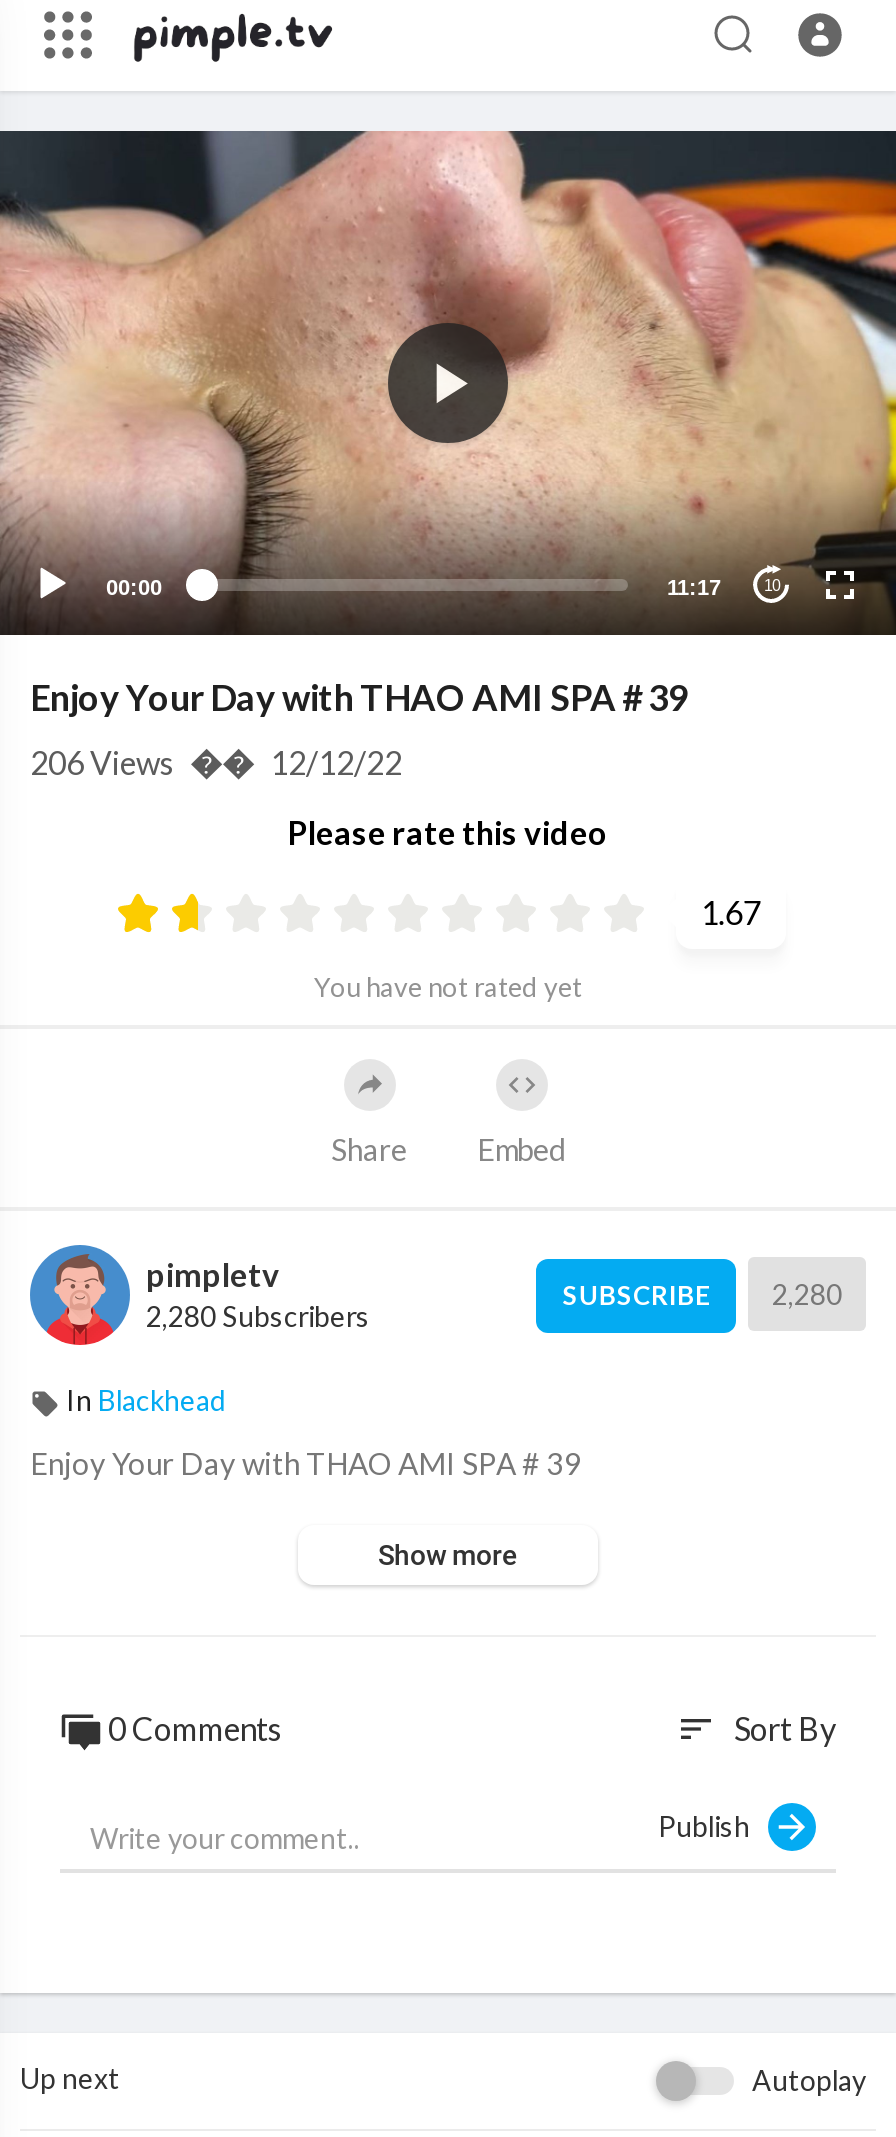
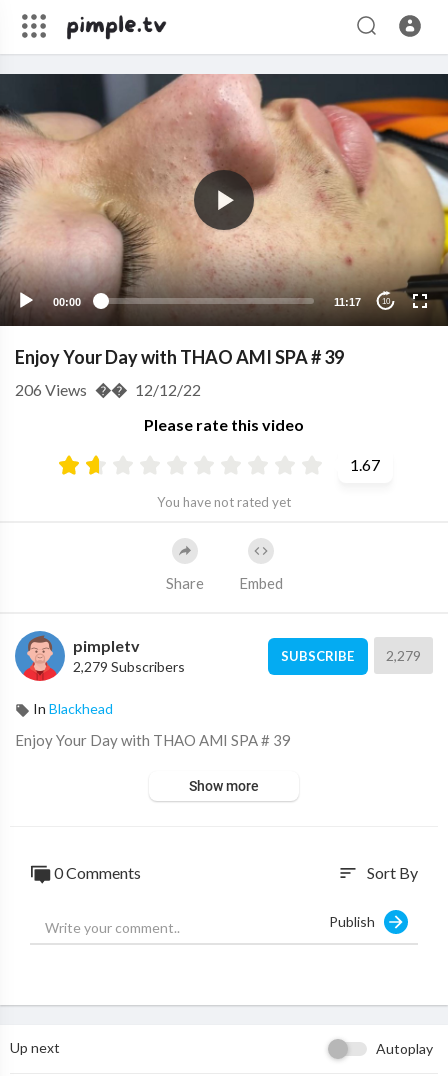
[563,1276,842,1310] SUBSCRIBE 2,280 -> [281,646,421,663] SUBSCRIBE 2,279
[146,1299,370,1333] 2,280 Subscribers -> [73,658,185,675] 2,279 Subscribers

